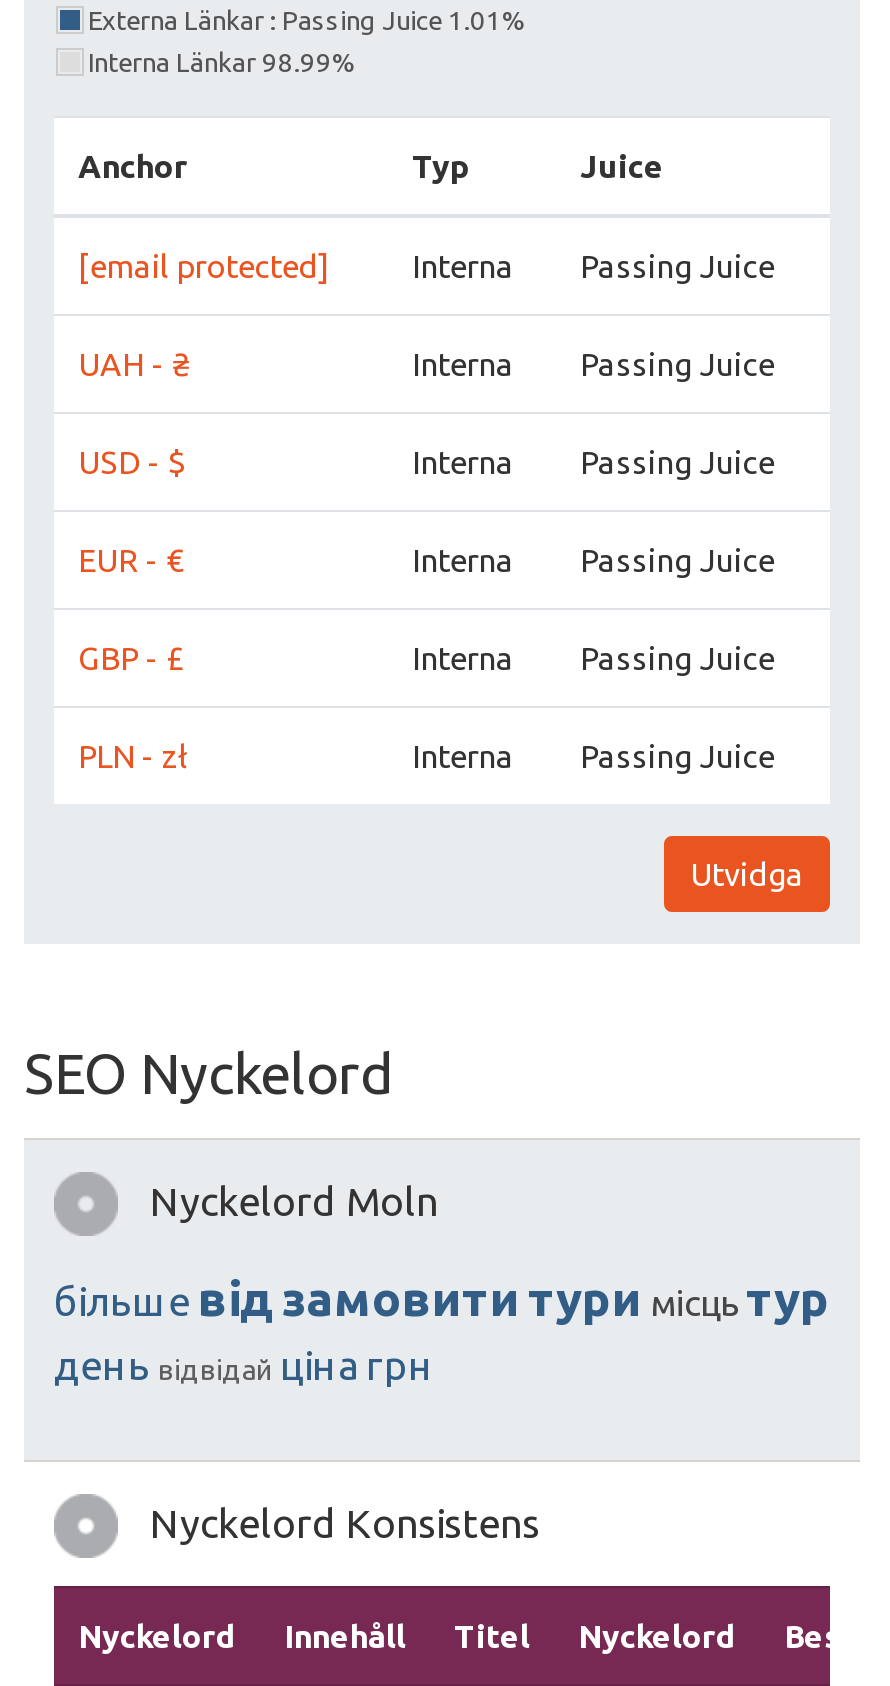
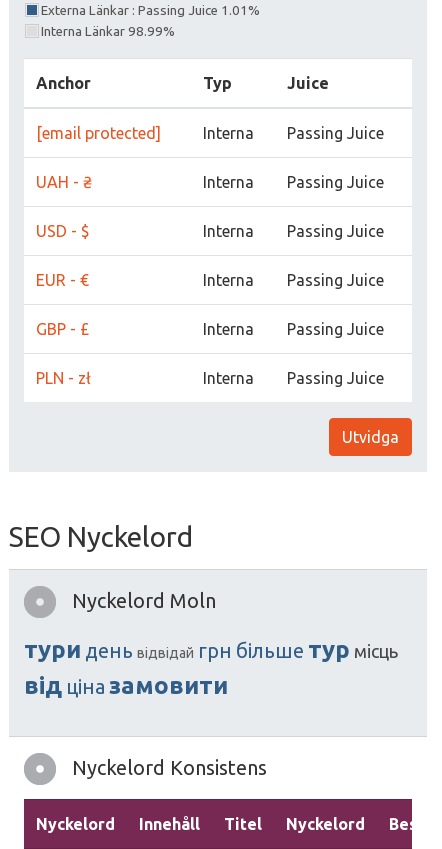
[54,1272,830,1388] більше від замовити тури місць тур | день відвідай ціна грн -> [24,636,398,699] тури день відвідай грн більше тур місць | від ціна замовити

